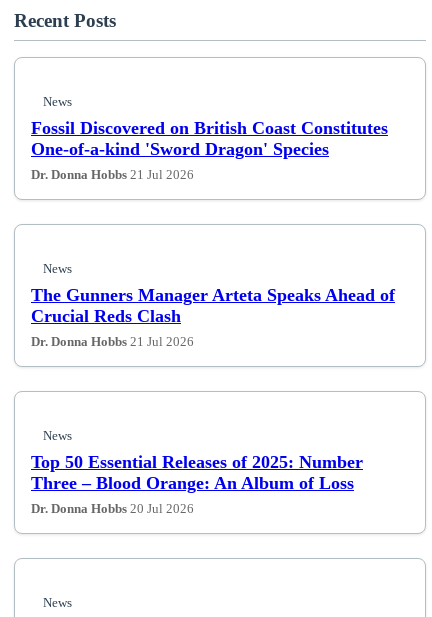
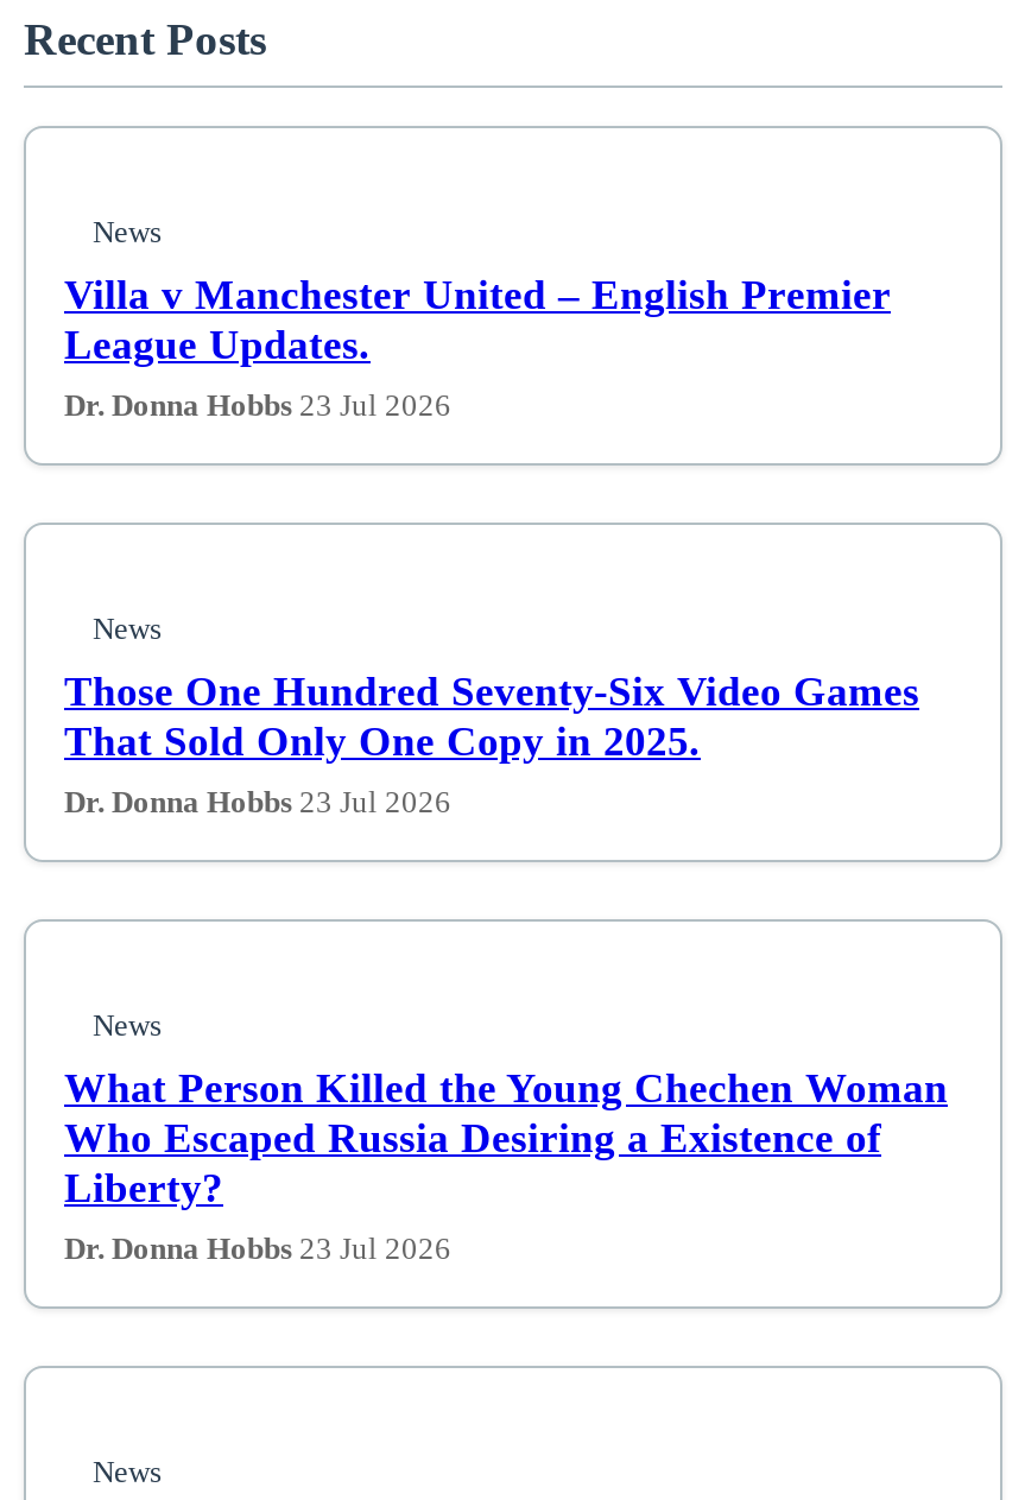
[31,118,388,182] Fossil Discovered on British Coast Constitutes | One-of-a-kind 'Sword Dragon' Species | Dr. Donna Hobbs 21 Jul 2026 -> [64,271,891,423] Villa v Manchester United – English Premier | League Updates. | Dr. Donna Hobbs 23 Jul 2026
[31,285,395,349] The Gunners Manager Arteta Speaks Ahead of | Crucial Reds Clash | Dr. Donna Hobbs 21 Jul 2026 -> [64,668,919,820] Those One Hundred Seventy-Six Video Games | That Sold Only One Copy in 2025. | Dr. Donna Hobbs 23 Jul 2026
[31,452,363,516] Top 50 Essential Releases of 2025: Number | Three – Blood Orange: An Album of Loss | Dr. Donna Hobbs 20 Jul 2026 -> [64,1064,948,1266] What Person Killed the Young Chechen Woman | Who Escaped Russia Desiring a Existence of | Liberty? | Dr. Donna Hobbs 23 Jul 2026

